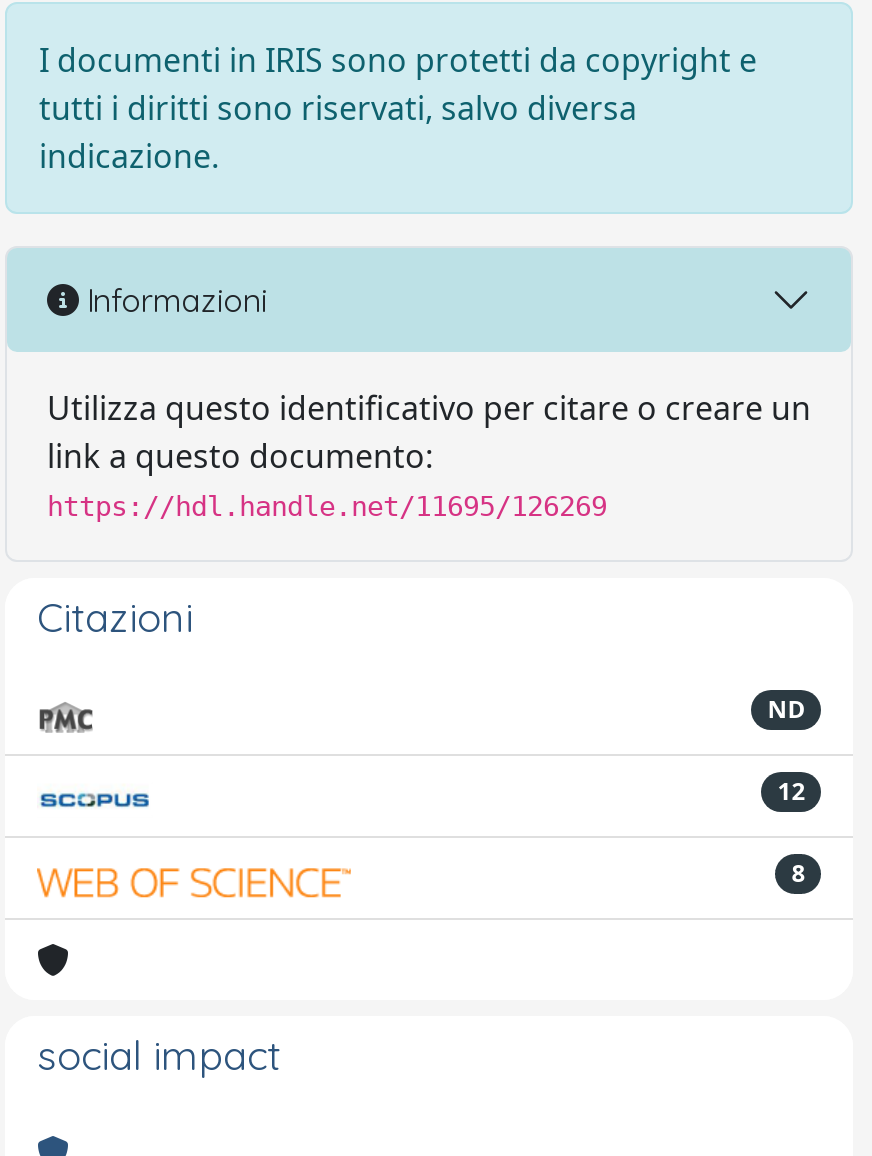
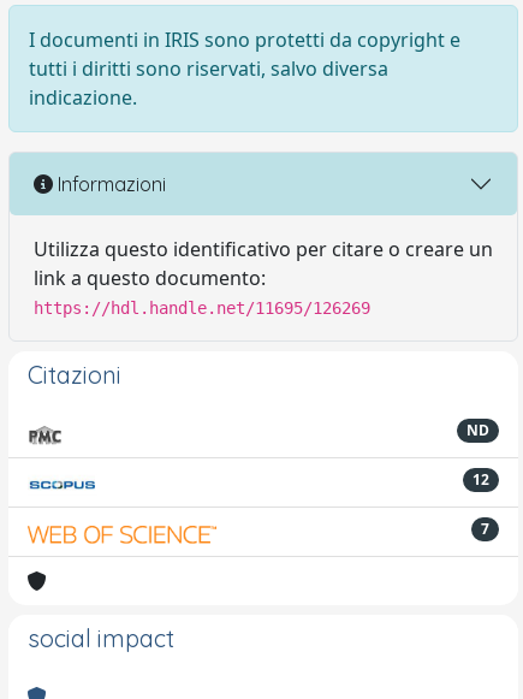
[791,856,805,890] 8 -> [481,519,490,539] 7

